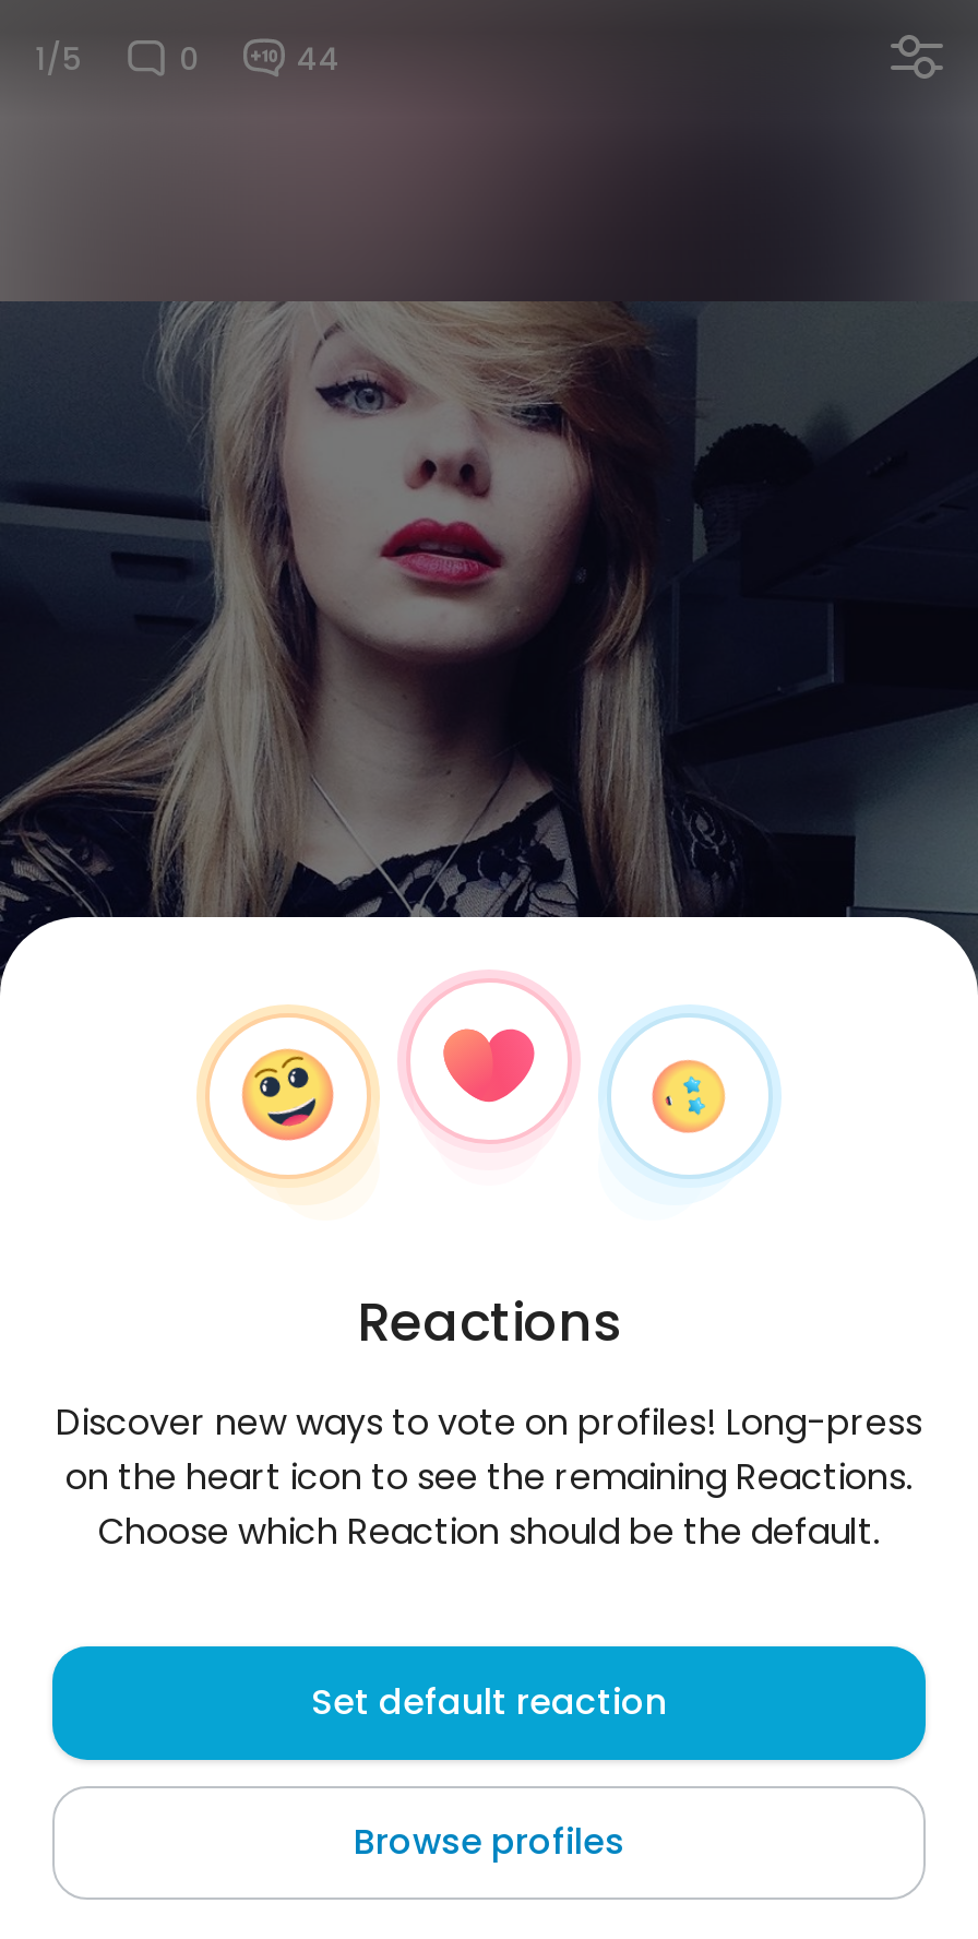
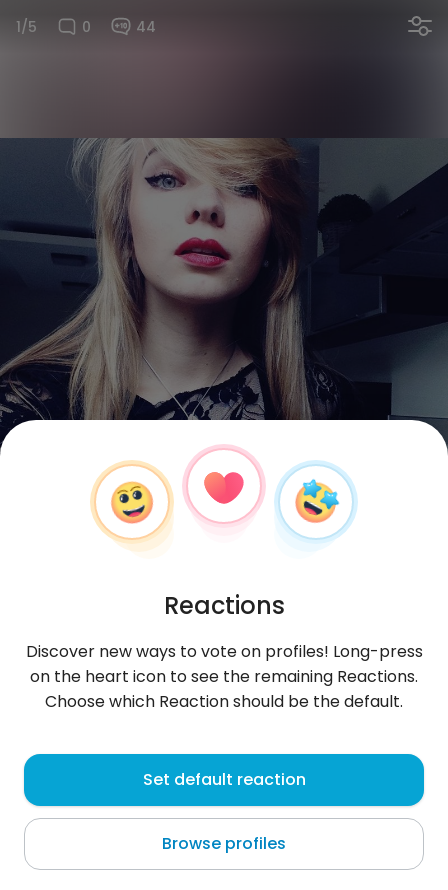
[646,1048,738,1142] [image] -> [295,479,340,524] [image]

